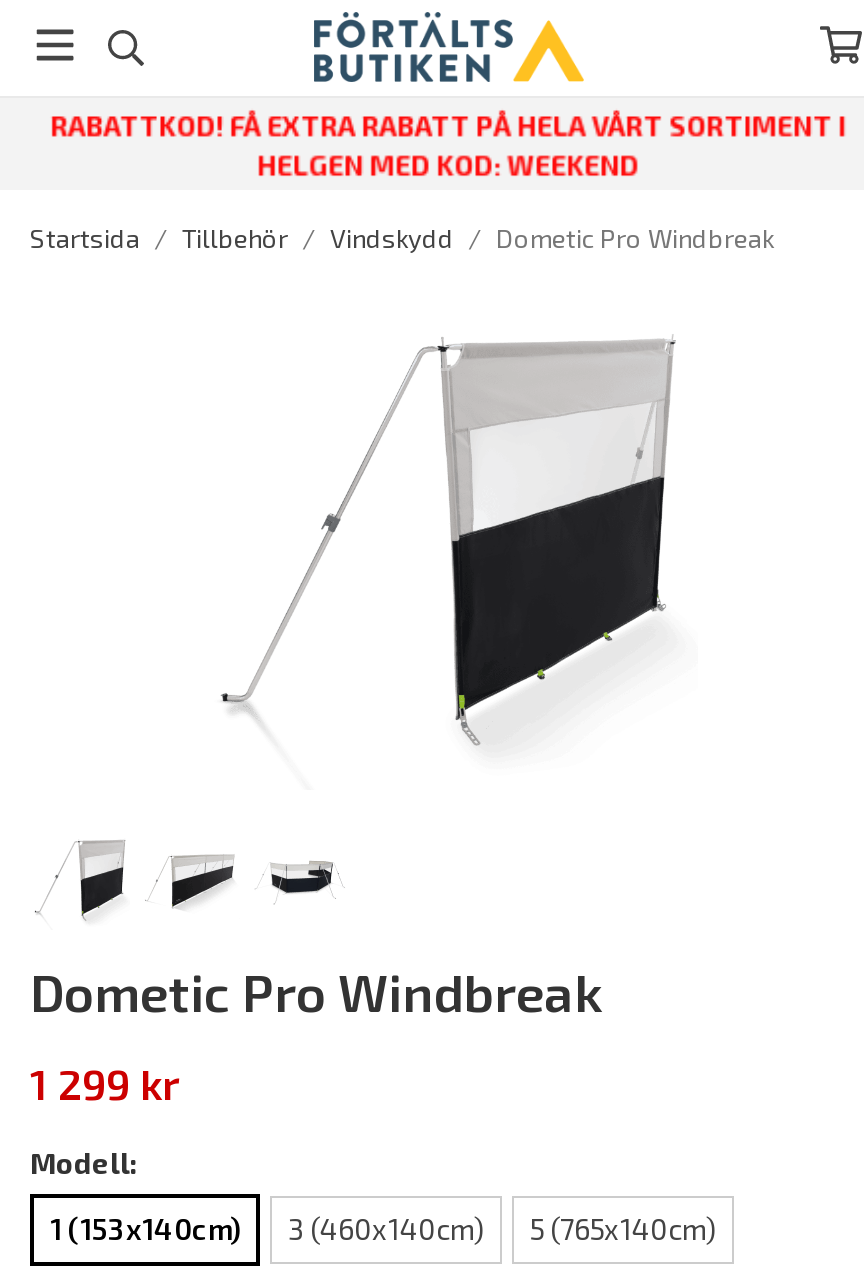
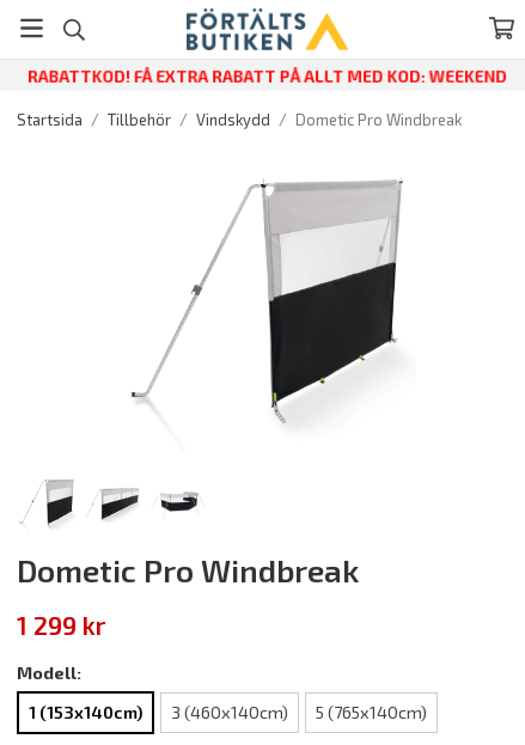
[44,108,852,182] RABATTKOD! FÅ EXTRA RABATT PÅ HELA VÅRT SORTIMENT I | HELGEN MED KOD: WEEKEND -> [24,66,509,86] RABATTKOD! FÅ EXTRA RABATT PÅ ALLT MED KOD: WEEKEND

